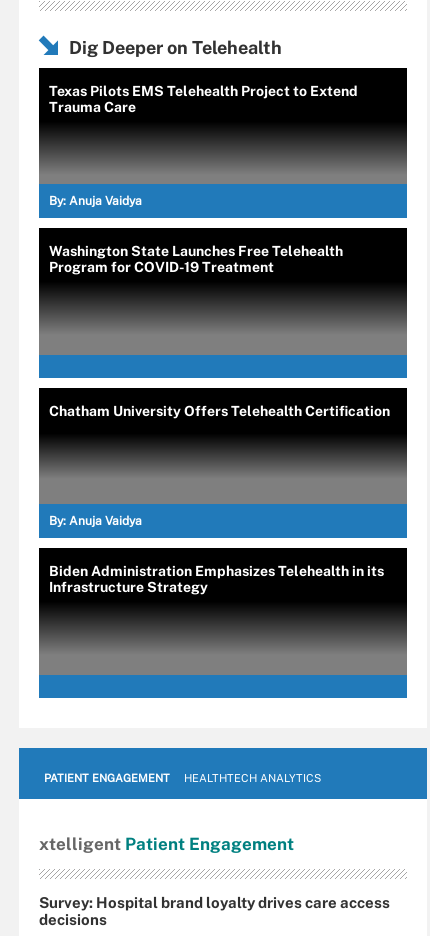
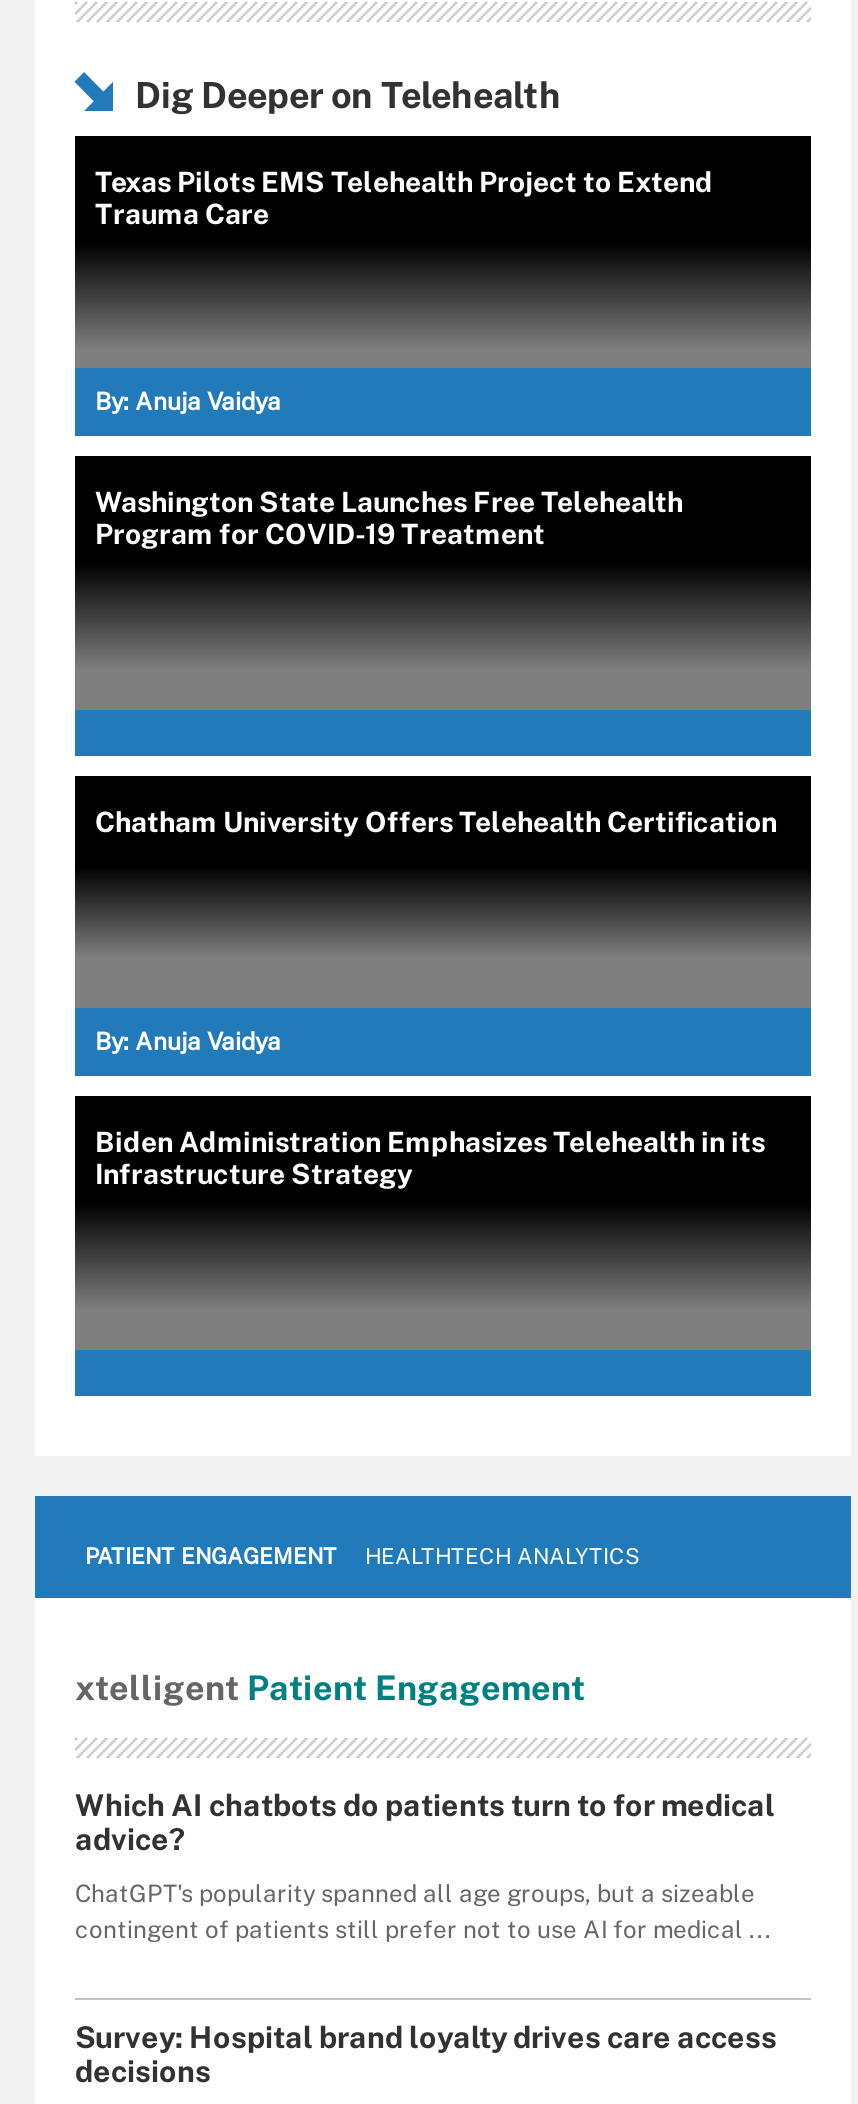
none -> [75,1788,775,1944] Which AI chatbots do patients turn to for medical | advice? | ChatGPT's popularity spanned all age groups, but a sizeable | contingent of patients still prefer not to use AI for medical ...

